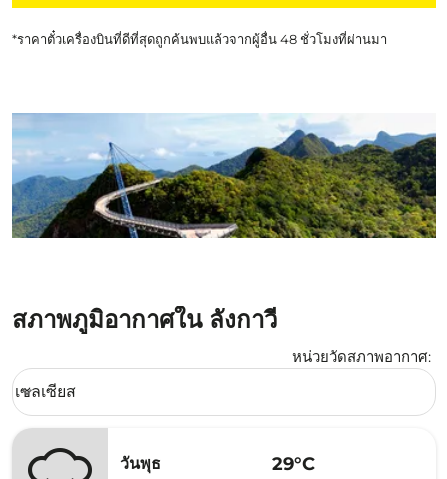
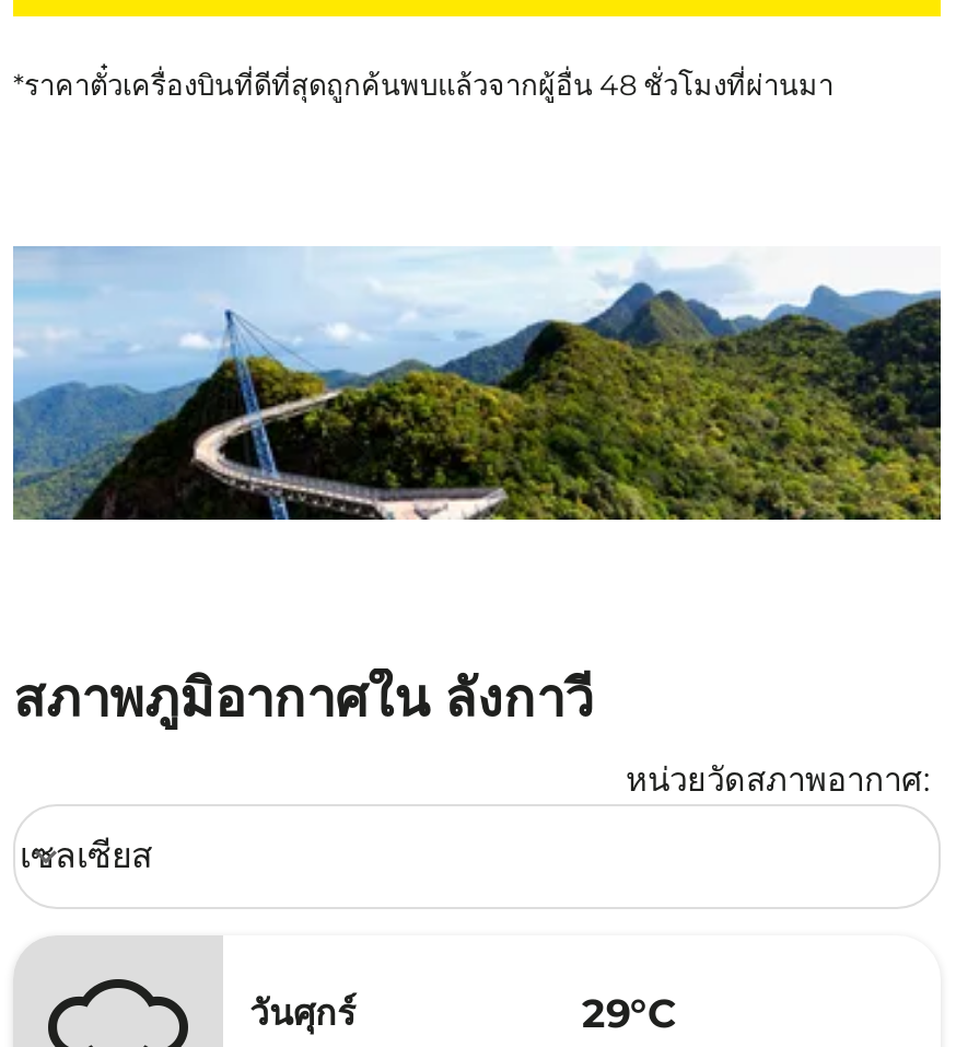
[120,454,161,473] วันพุธ -> [249,992,357,1034] วันศุกร์

